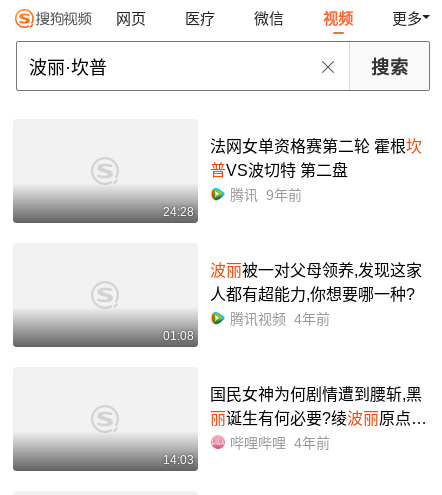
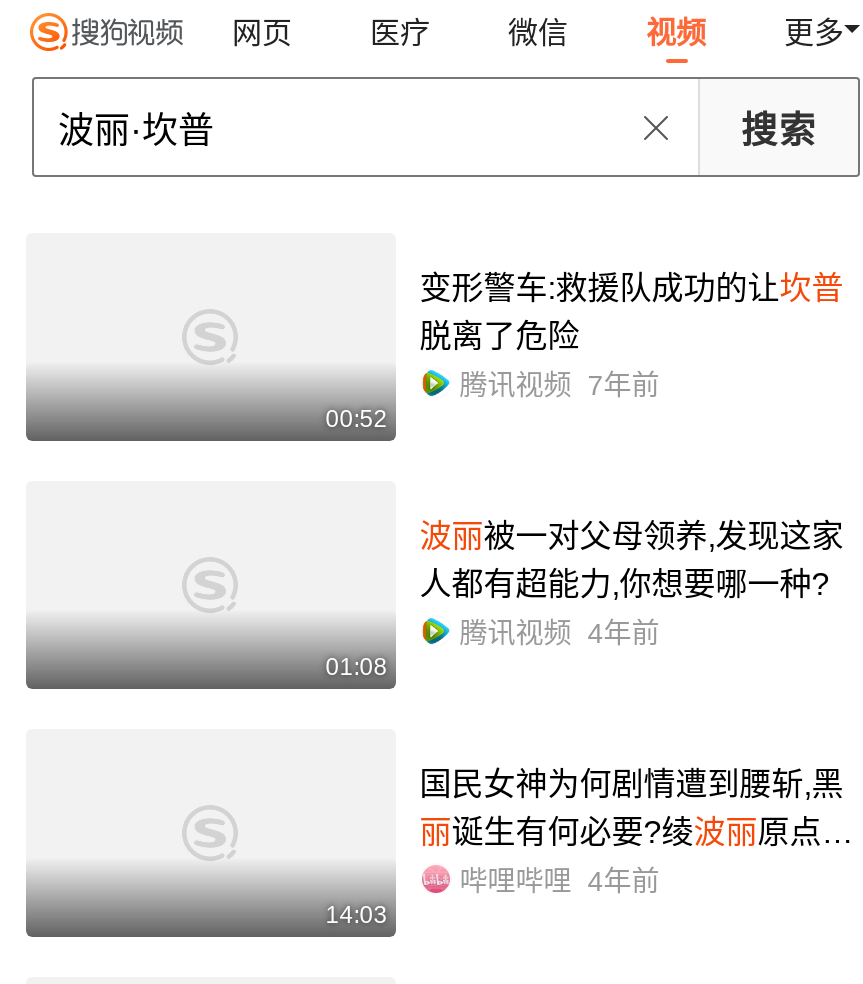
[210,138,422,179] 法网女单资格赛第二轮 霍根坎 | 普VS波切特 第二盘 -> [420,271,844,353] 变形警车:救援队成功的让坎普 | 脱离了危险
[230,187,302,203] 腾讯 9年前 -> [460,369,660,401] 腾讯视频 7年前
[163,205,194,219] 24:28 -> [326,405,388,433] 00:52

